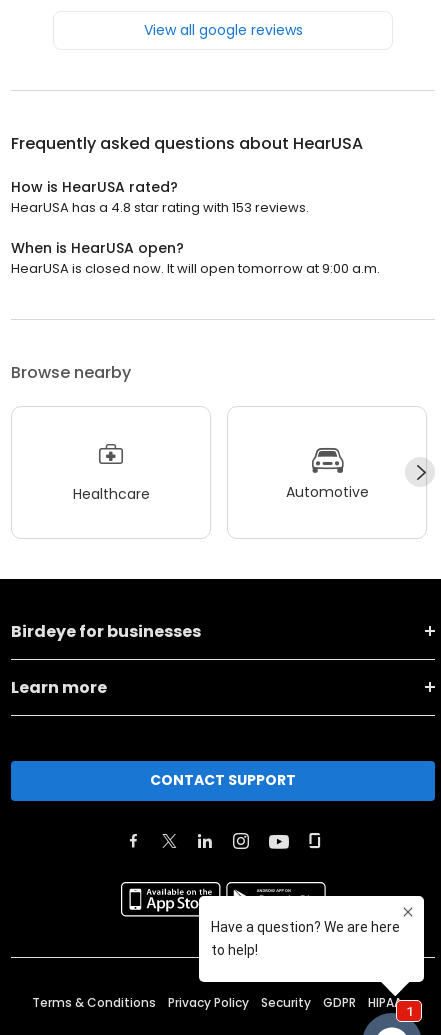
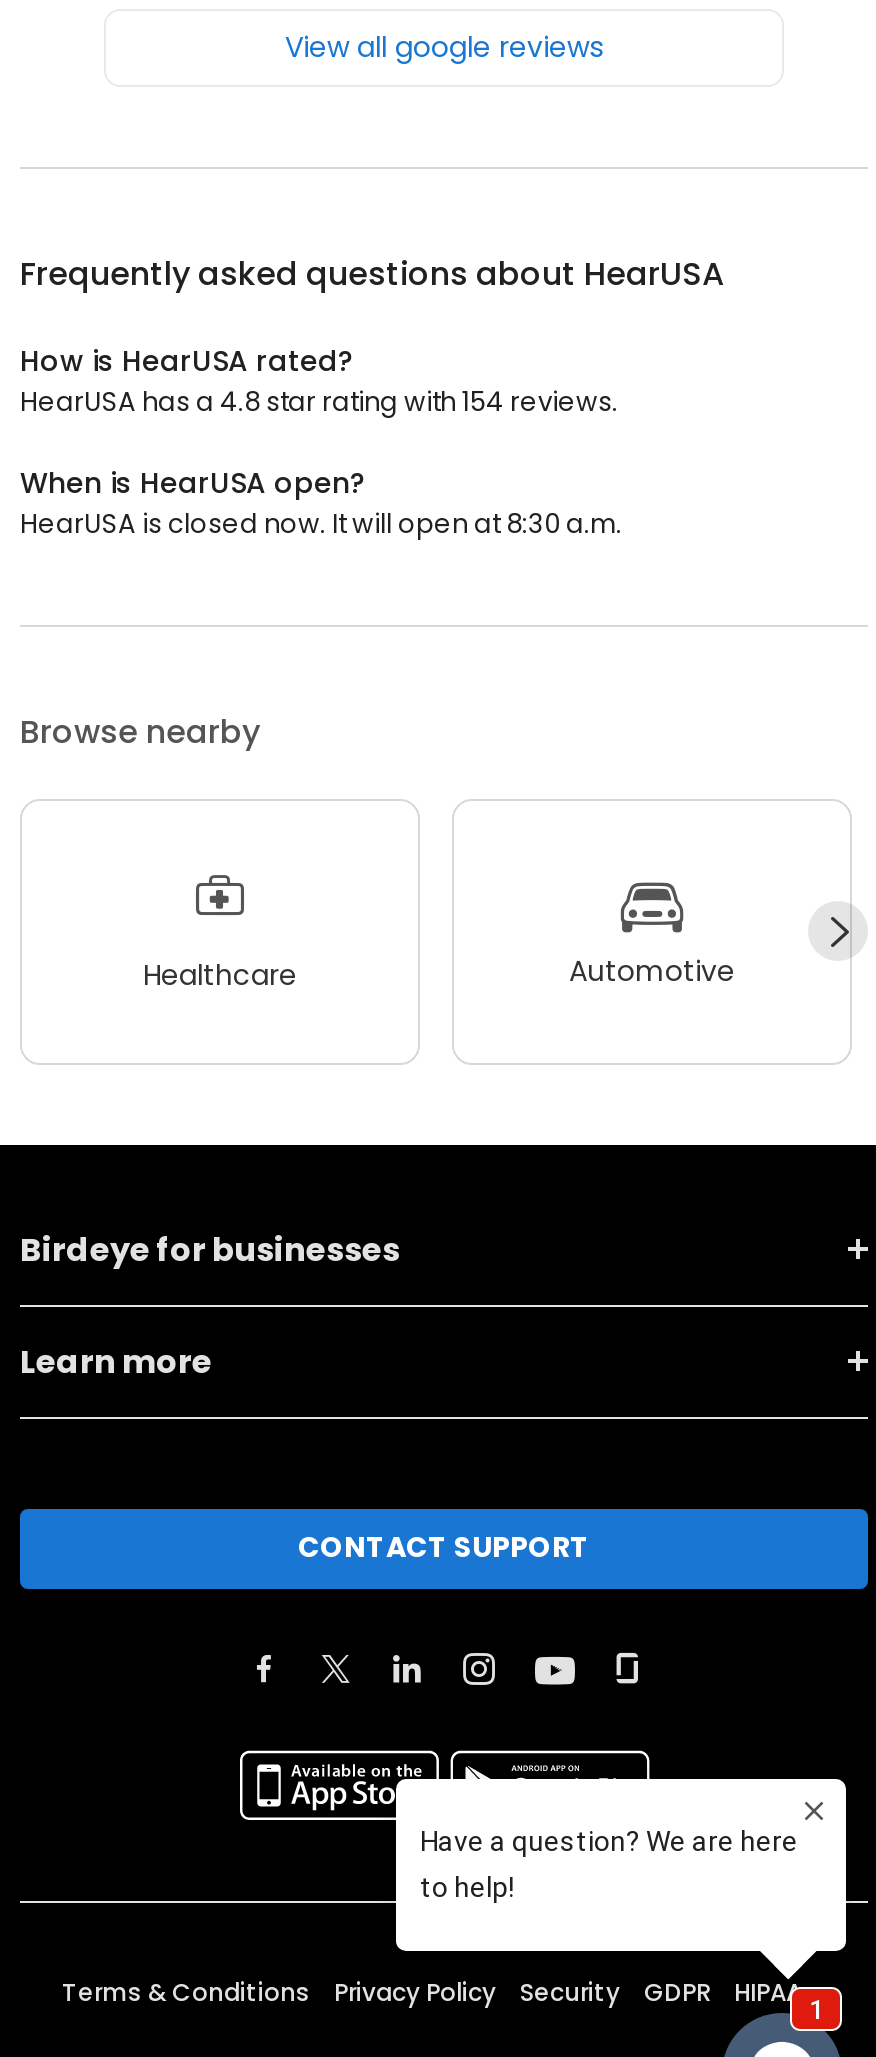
[11,198,309,217] HearUSA has a 4.8 star rating with 153 reviews. -> [20,382,618,420] HearUSA has a 4.8 star rating with 154 reviews.
[11,259,380,278] HearUSA is closed now. It will open tomorrow at 9:00 a.m. -> [20,504,622,542] HearUSA is closed now. It will open at 8:30 a.m.

